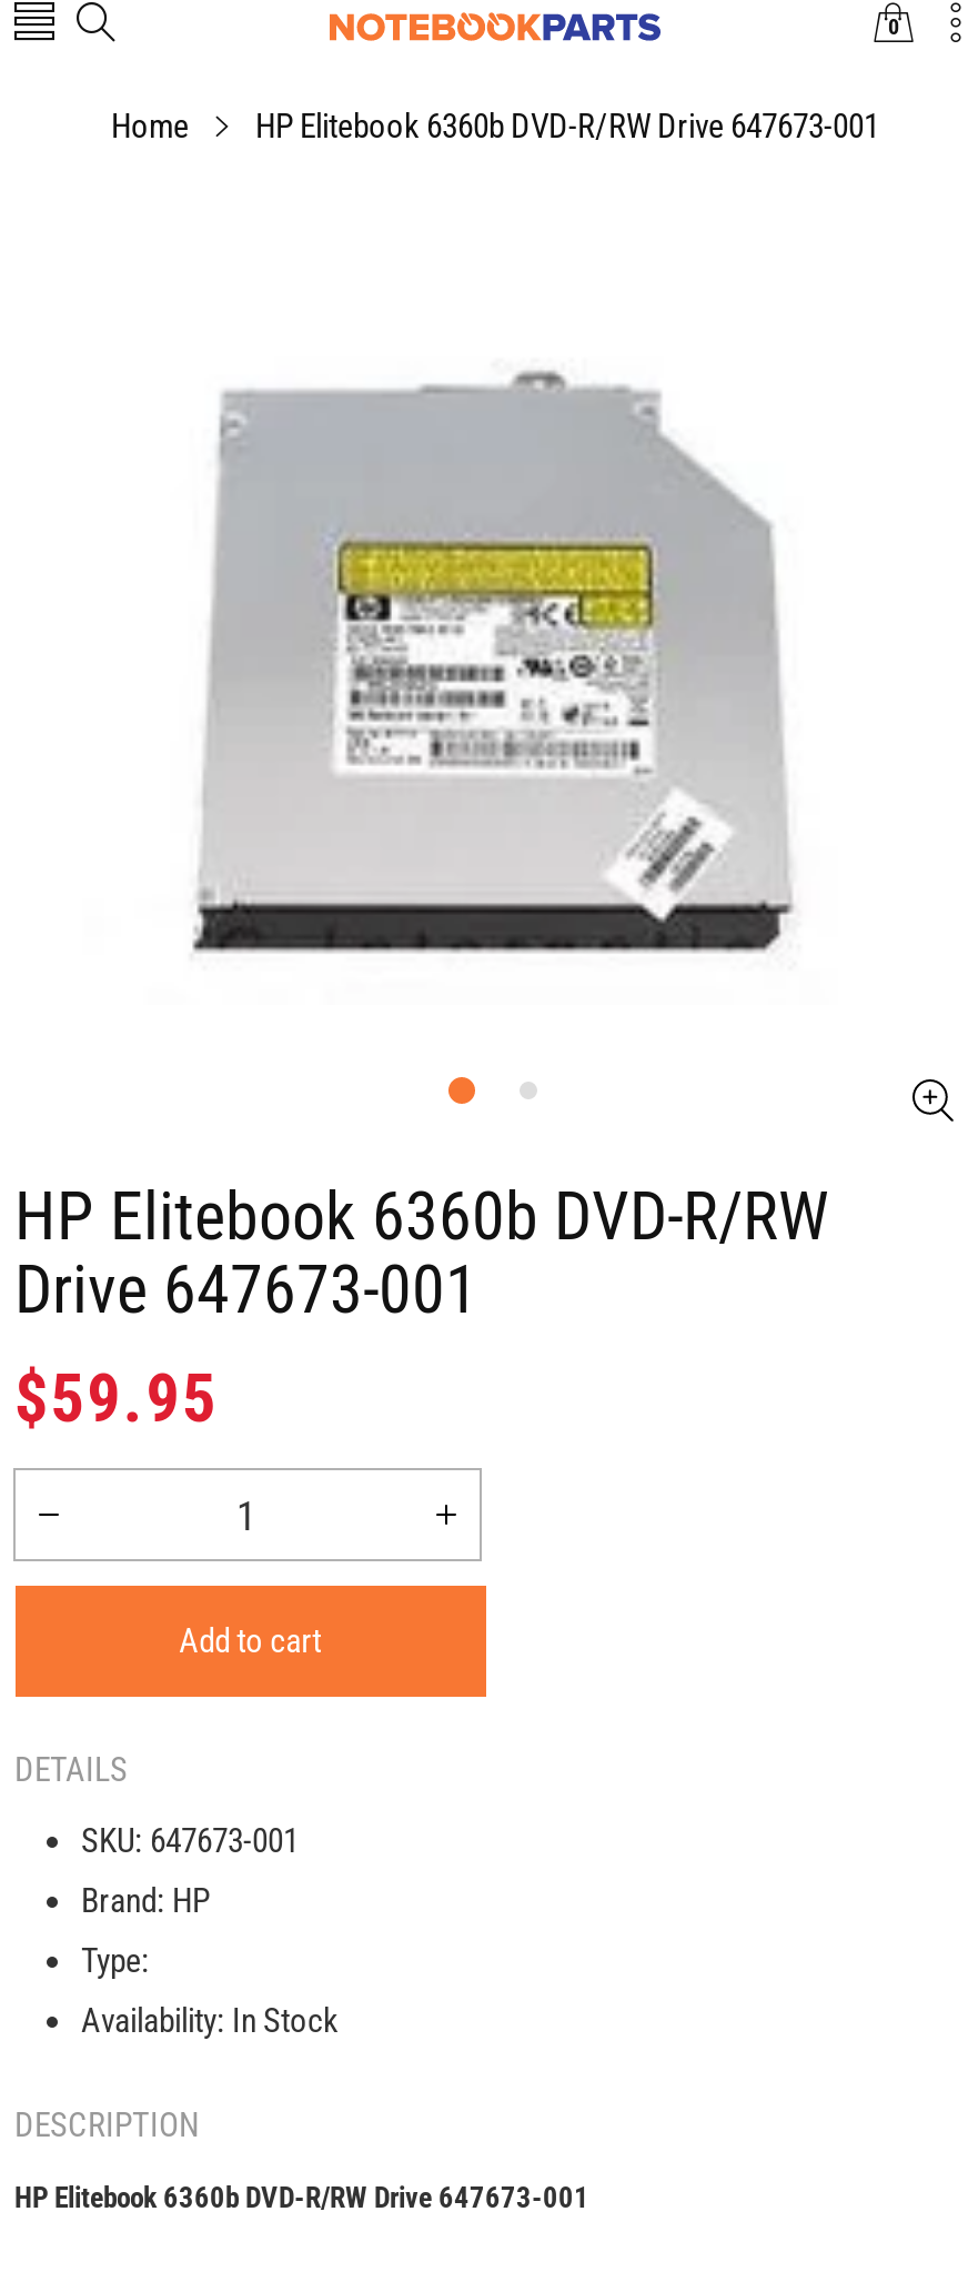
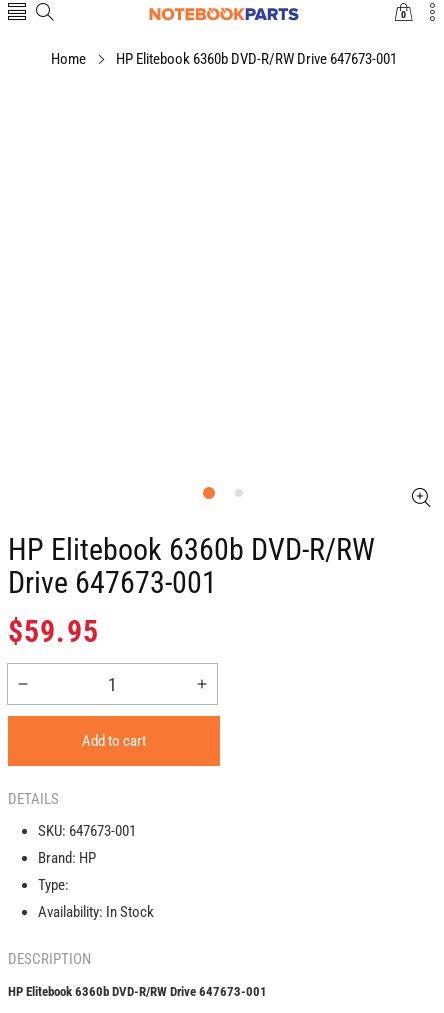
[191,369,795,955] [image] -> none

